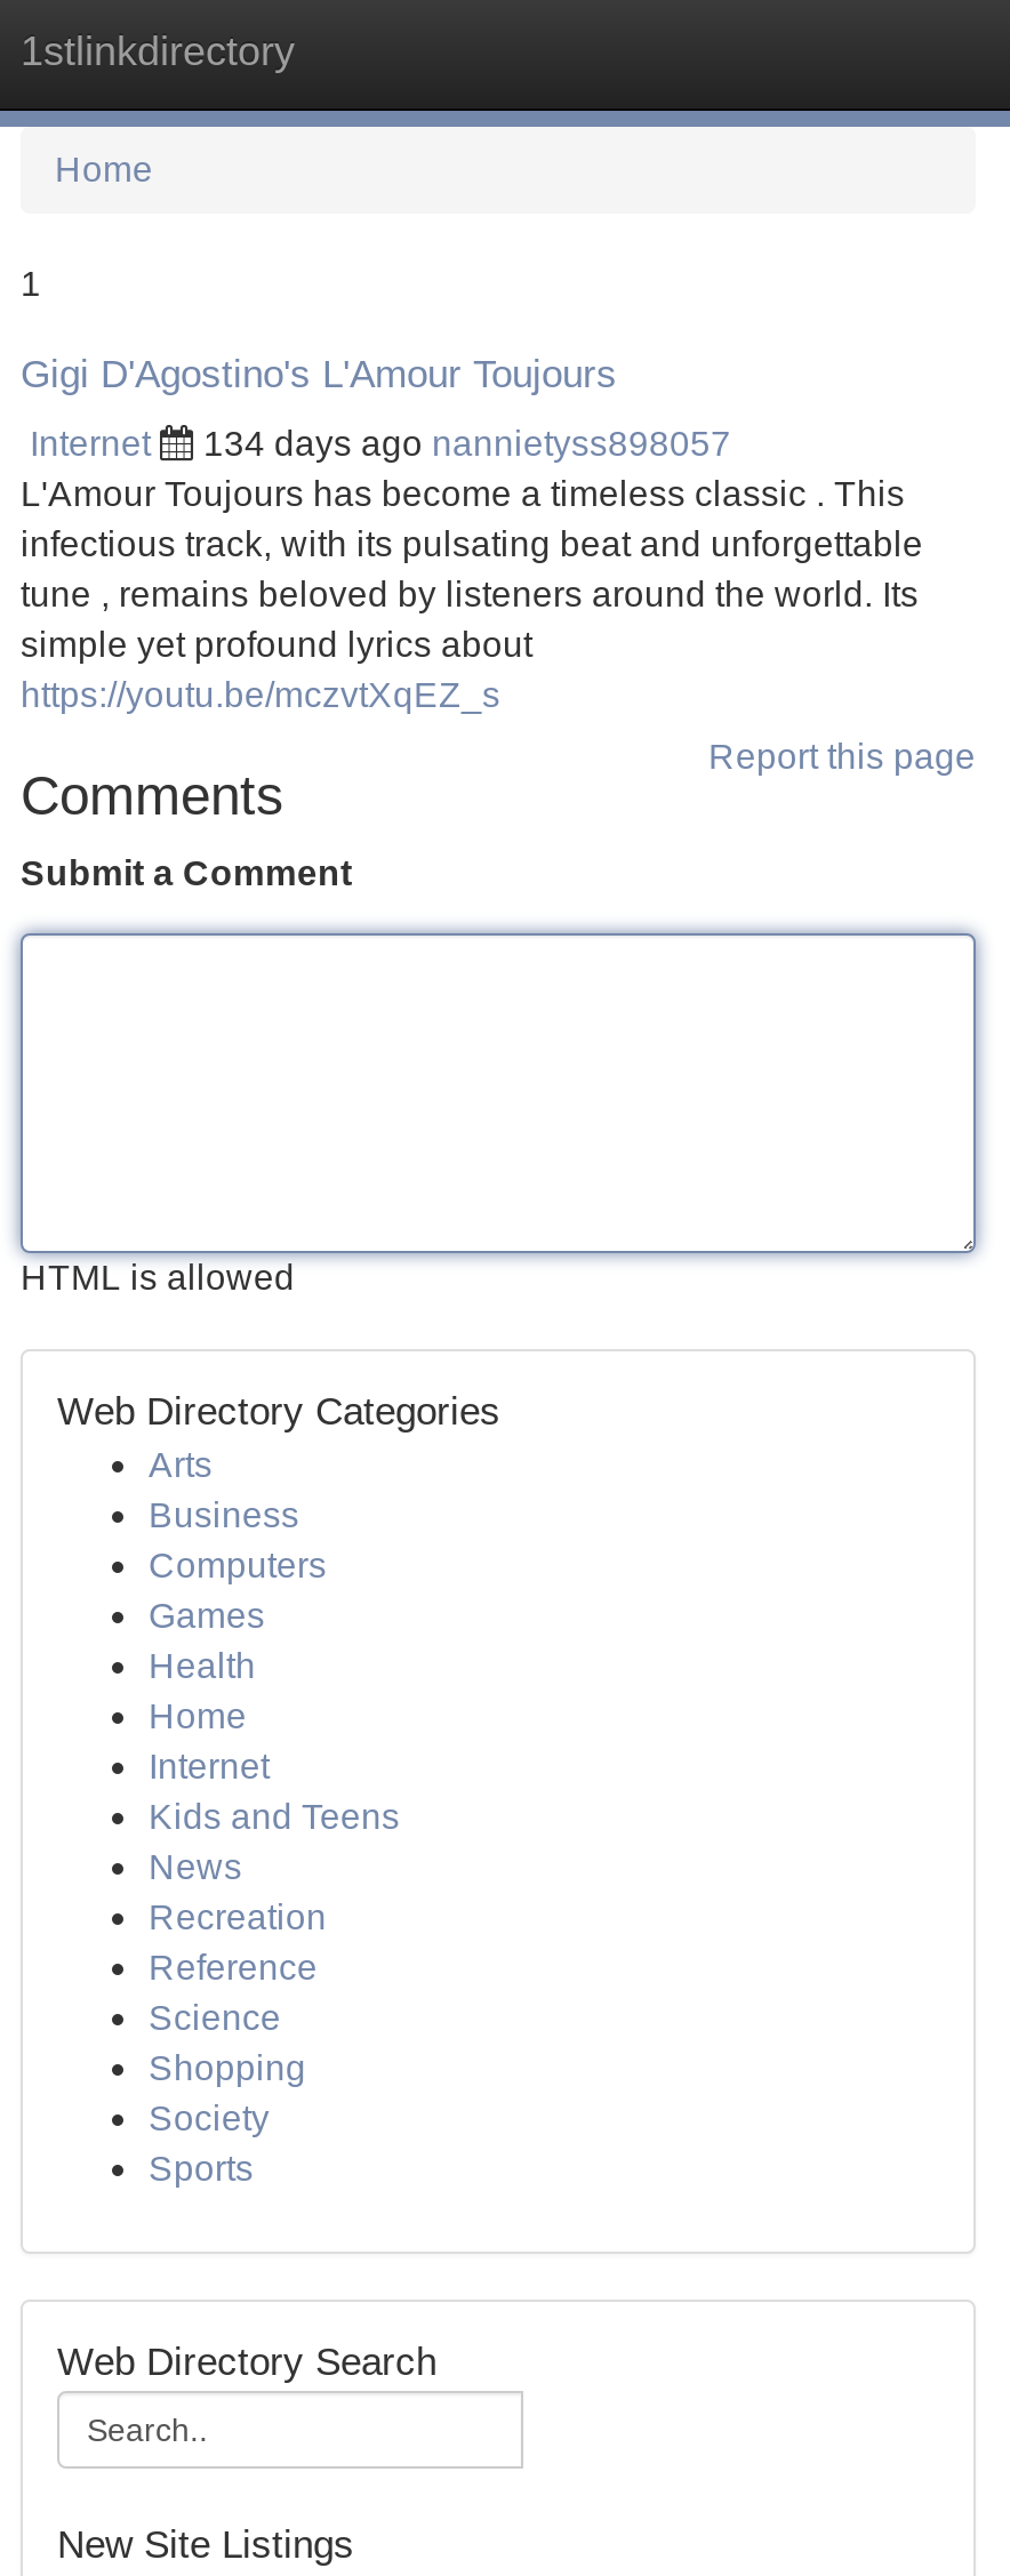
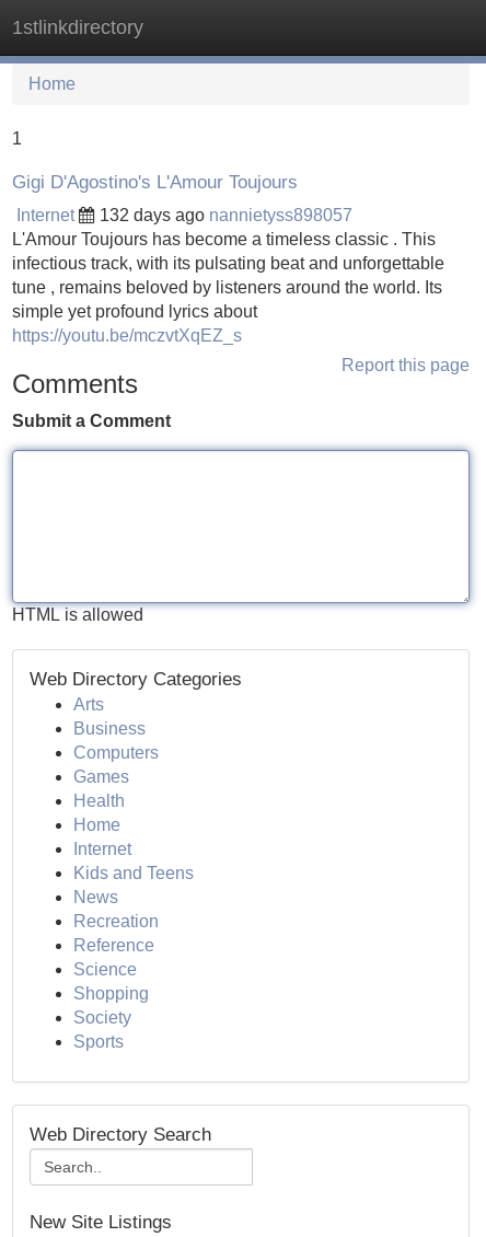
[203,424,731,463] 134 days ago nannietyss898057 -> [100,206,352,224] 132 days ago nannietyss898057

